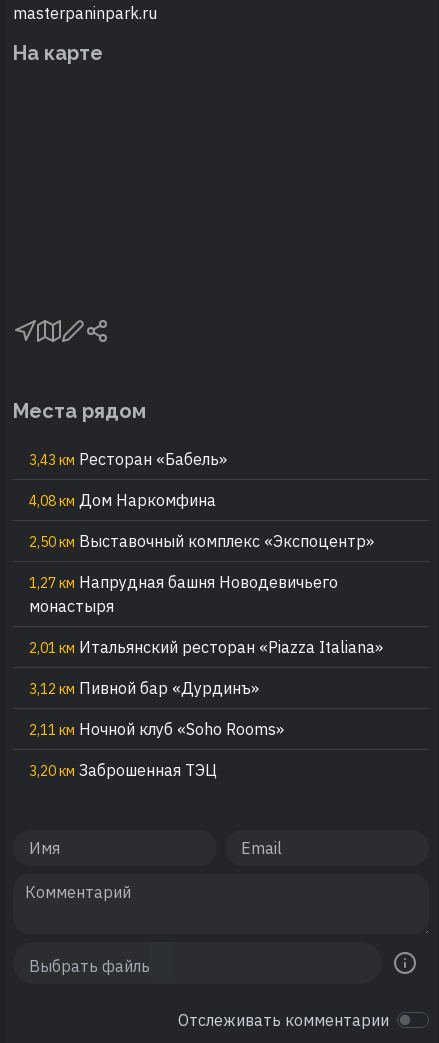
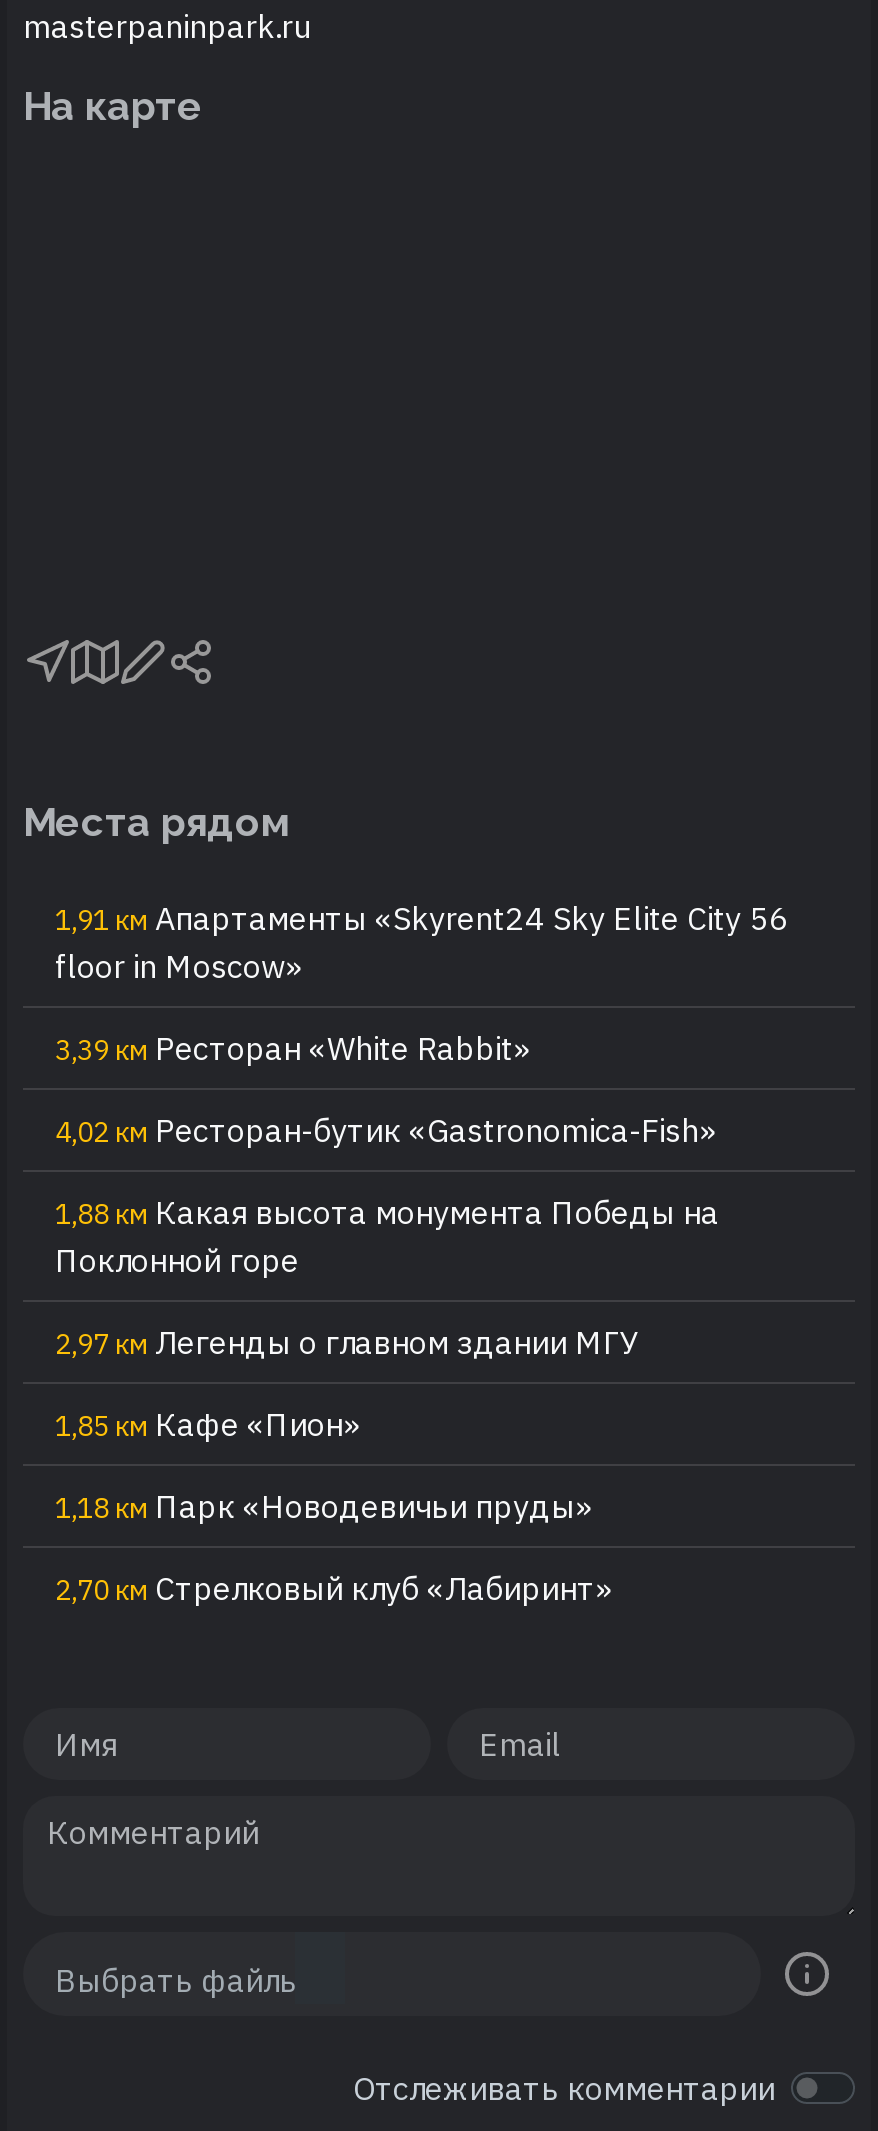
[29,449,227,469] 3,43 км Ресторан «Бабель» -> [55,897,789,985] 1,91 км Апартаменты «Skyrent24 Sky Elite City 56 | floor in Moscow»
[29,490,216,510] 4,08 км Дом Наркомфина -> [55,1027,529,1067] 3,39 км Ресторан «White Rabbit»
[29,531,374,551] 2,50 км Выставочный комплекс «Экспоцентр» -> [55,1109,715,1149] 4,02 км Ресторан-бутик «Gastronomica-Fish»
[29,572,338,616] 1,27 км Напрудная башня Новодевичьего | монастыря -> [55,1191,719,1279] 1,88 км Какая высота монумента Победы на | Поклонной горе
[29,637,383,657] 2,01 км Итальянский ресторан «Piazza Italiana» -> [55,1321,639,1361] 2,97 км Легенды о главном здании МГУ
[29,678,259,698] 3,12 км Пивной бар «Дурдинъ» -> [55,1403,359,1443] 1,85 км Кафе «Пион»
[29,719,284,739] 2,11 км Ночной клуб «Soho Rooms» -> [55,1485,591,1525] 1,18 км Парк «Новодевичьи пруды»
[29,760,217,780] 3,20 км Заброшенная ТЭЦ -> [55,1567,611,1607] 2,70 км Стрелковый клуб «Лабиринт»

